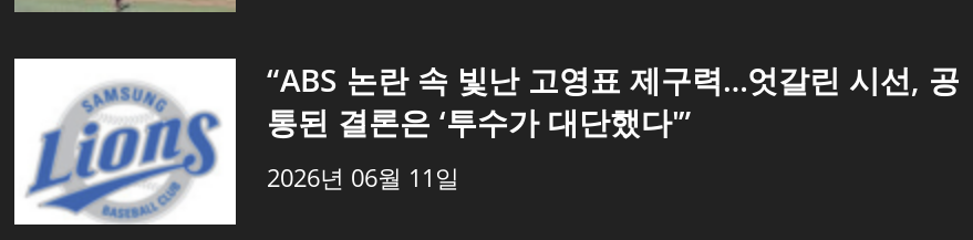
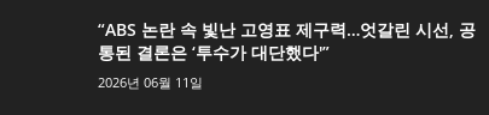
[12,55,238,228] [image] -> none

